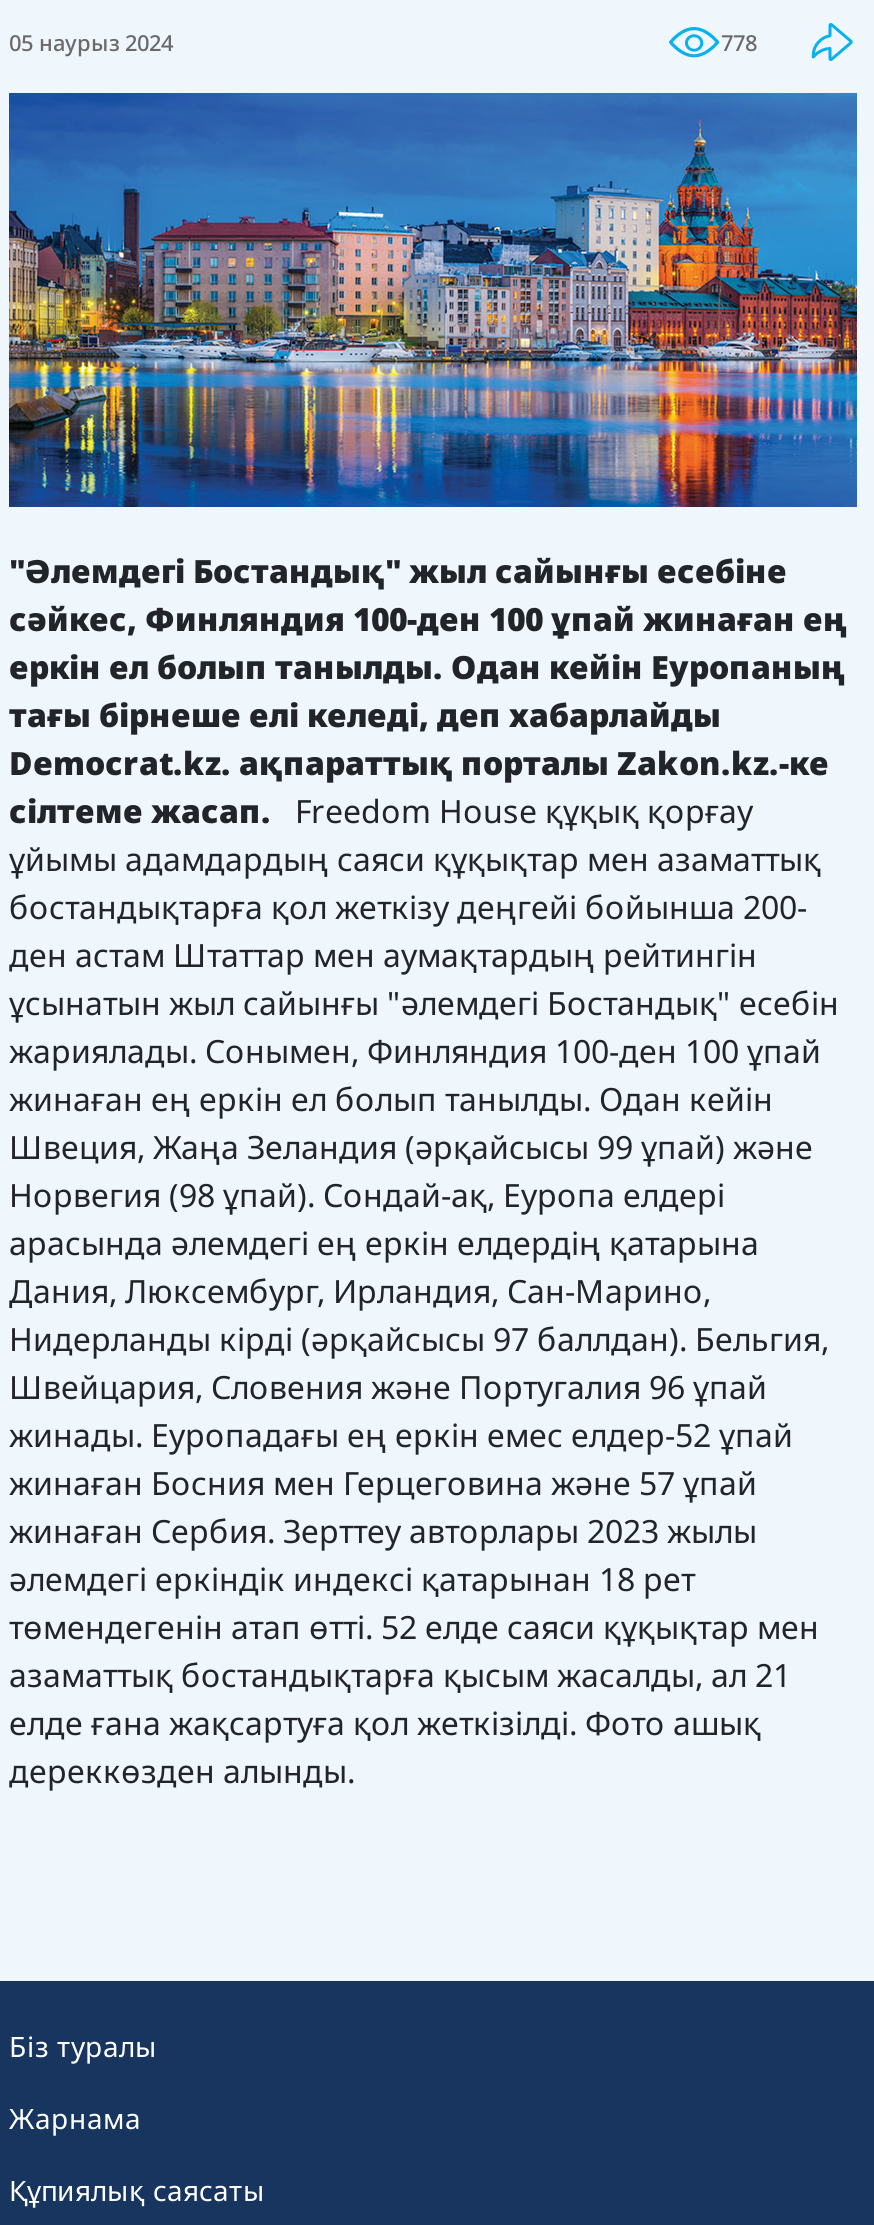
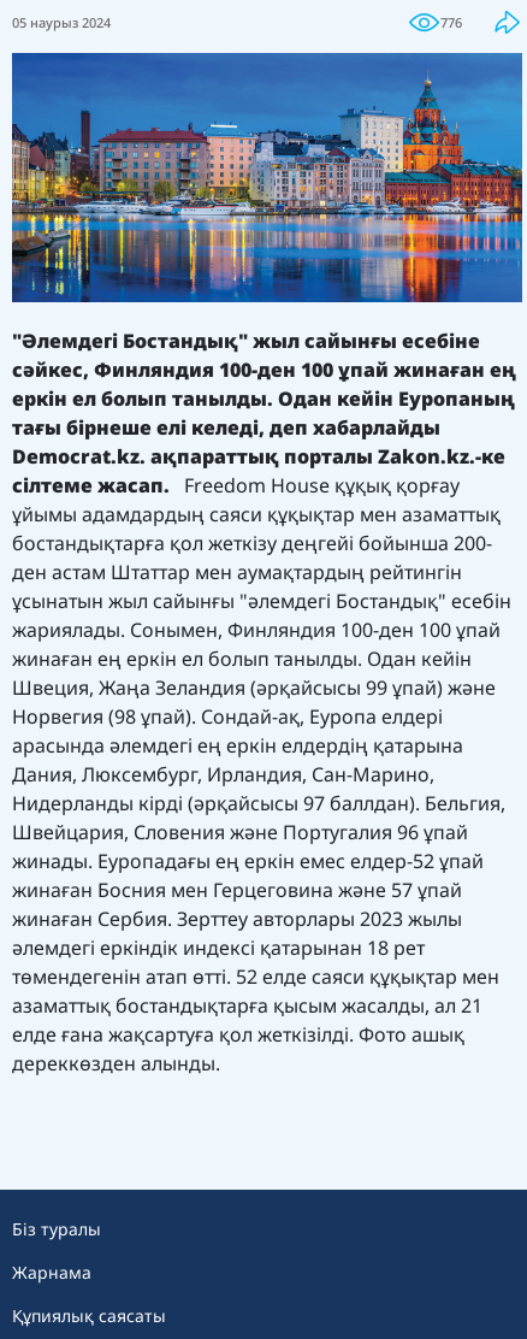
[721,26,757,56] 778 -> [440,13,462,31] 776

